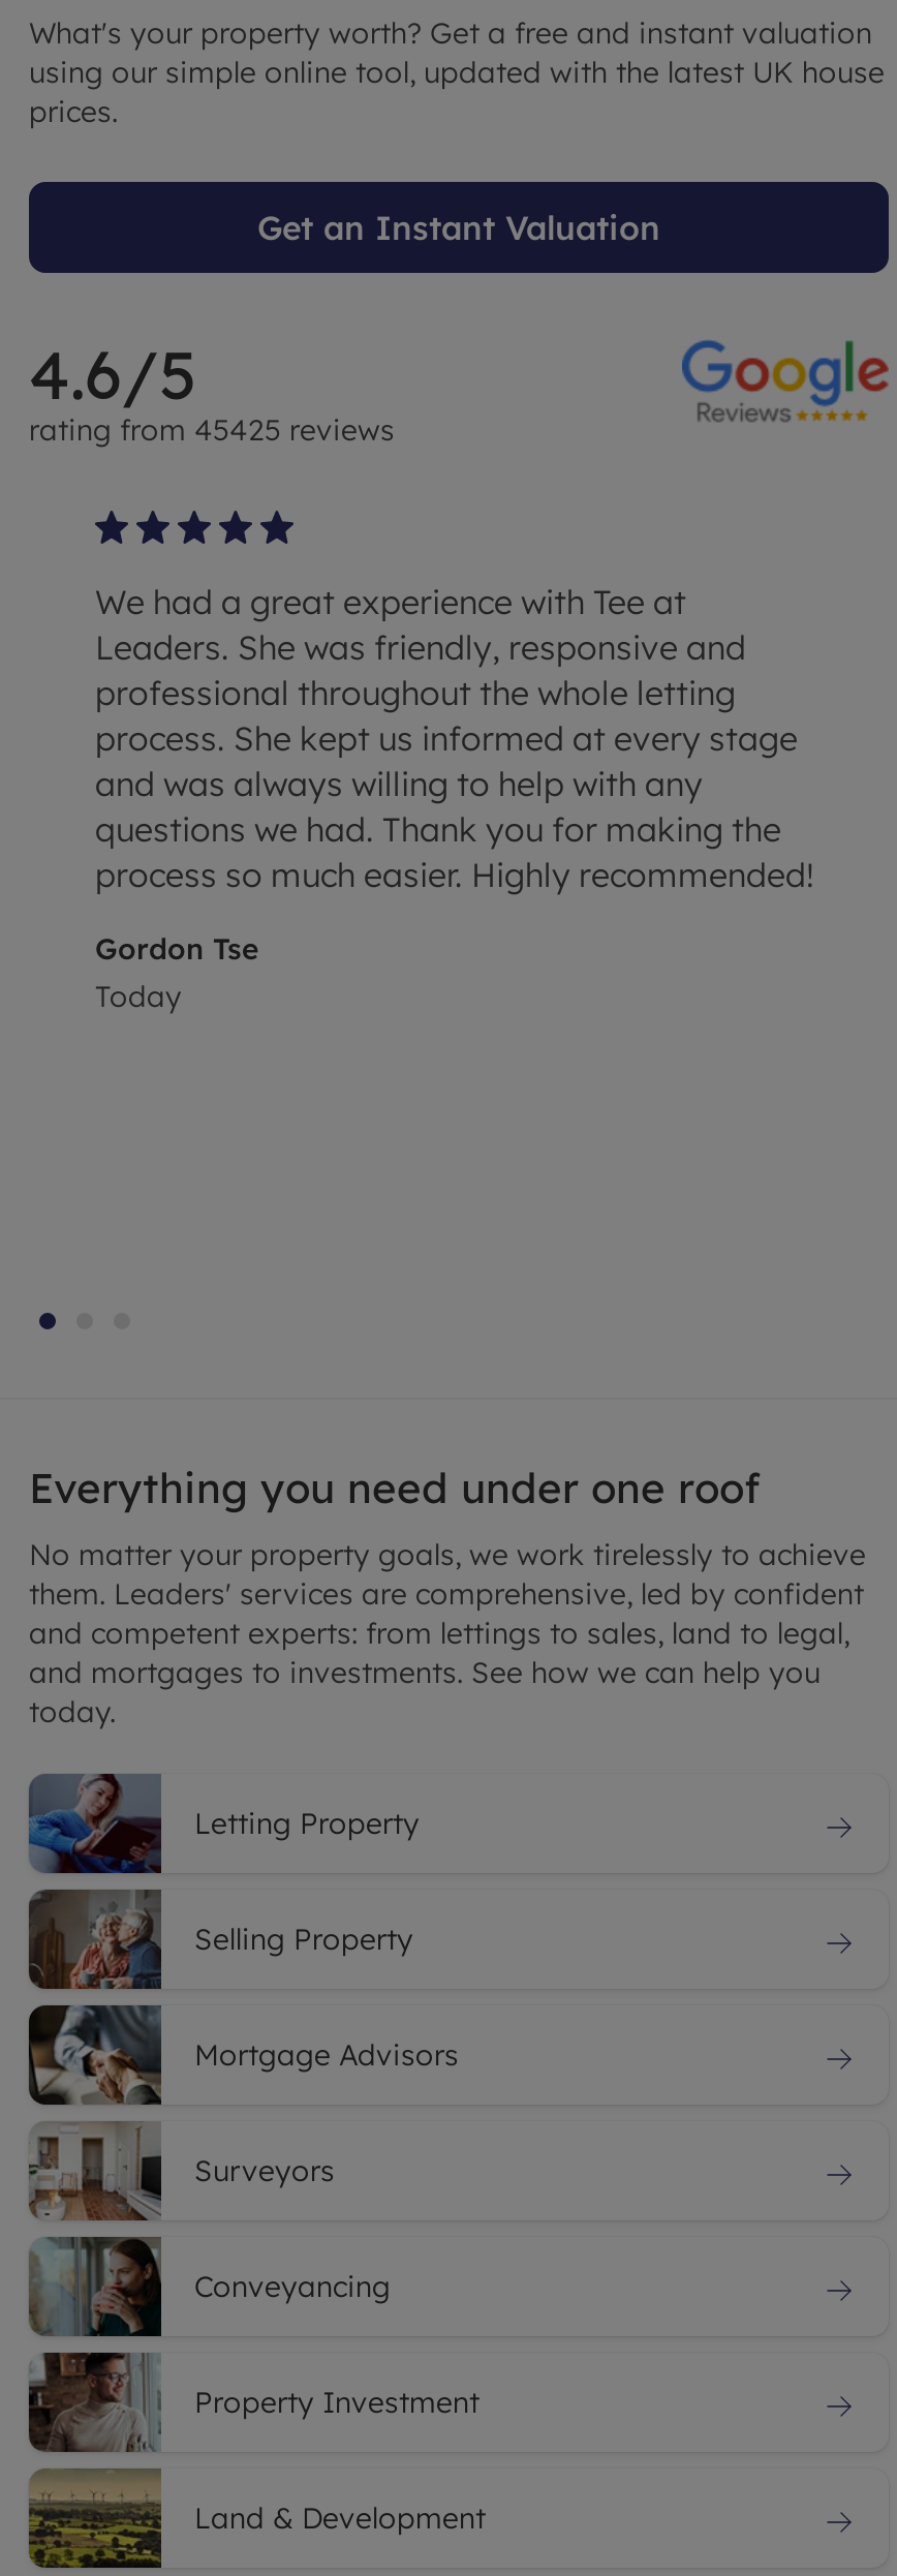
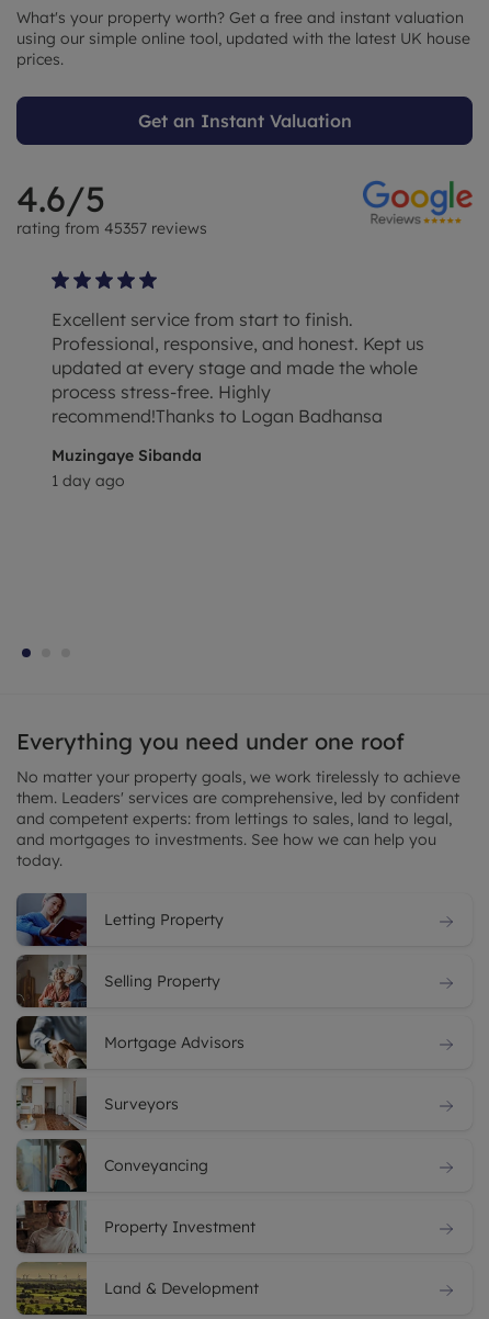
[29,411,395,449] rating from 45425 reviews -> [16,218,207,238] rating from 45357 reviews
[95,581,814,895] We had a great experience with Tee at | Leaders. She was friendly, responsive and | professional throughout the whole letting | process. She kept us informed at every stage | and was always willing to help with any | questions we had. Thank you for making the | process so much easier. Highly recommended! -> [52,308,424,427] Excellent service from start to finish. | Professional, responsive, and honest. Kept us | updated at every stage and made the whole | process stress-free. Highly | recommend!Thanks to Logan Badhansa
[95,930,258,1015] Gordon Tse | Today -> [52,446,202,491] Muzingaye Sibanda | 1 day ago

